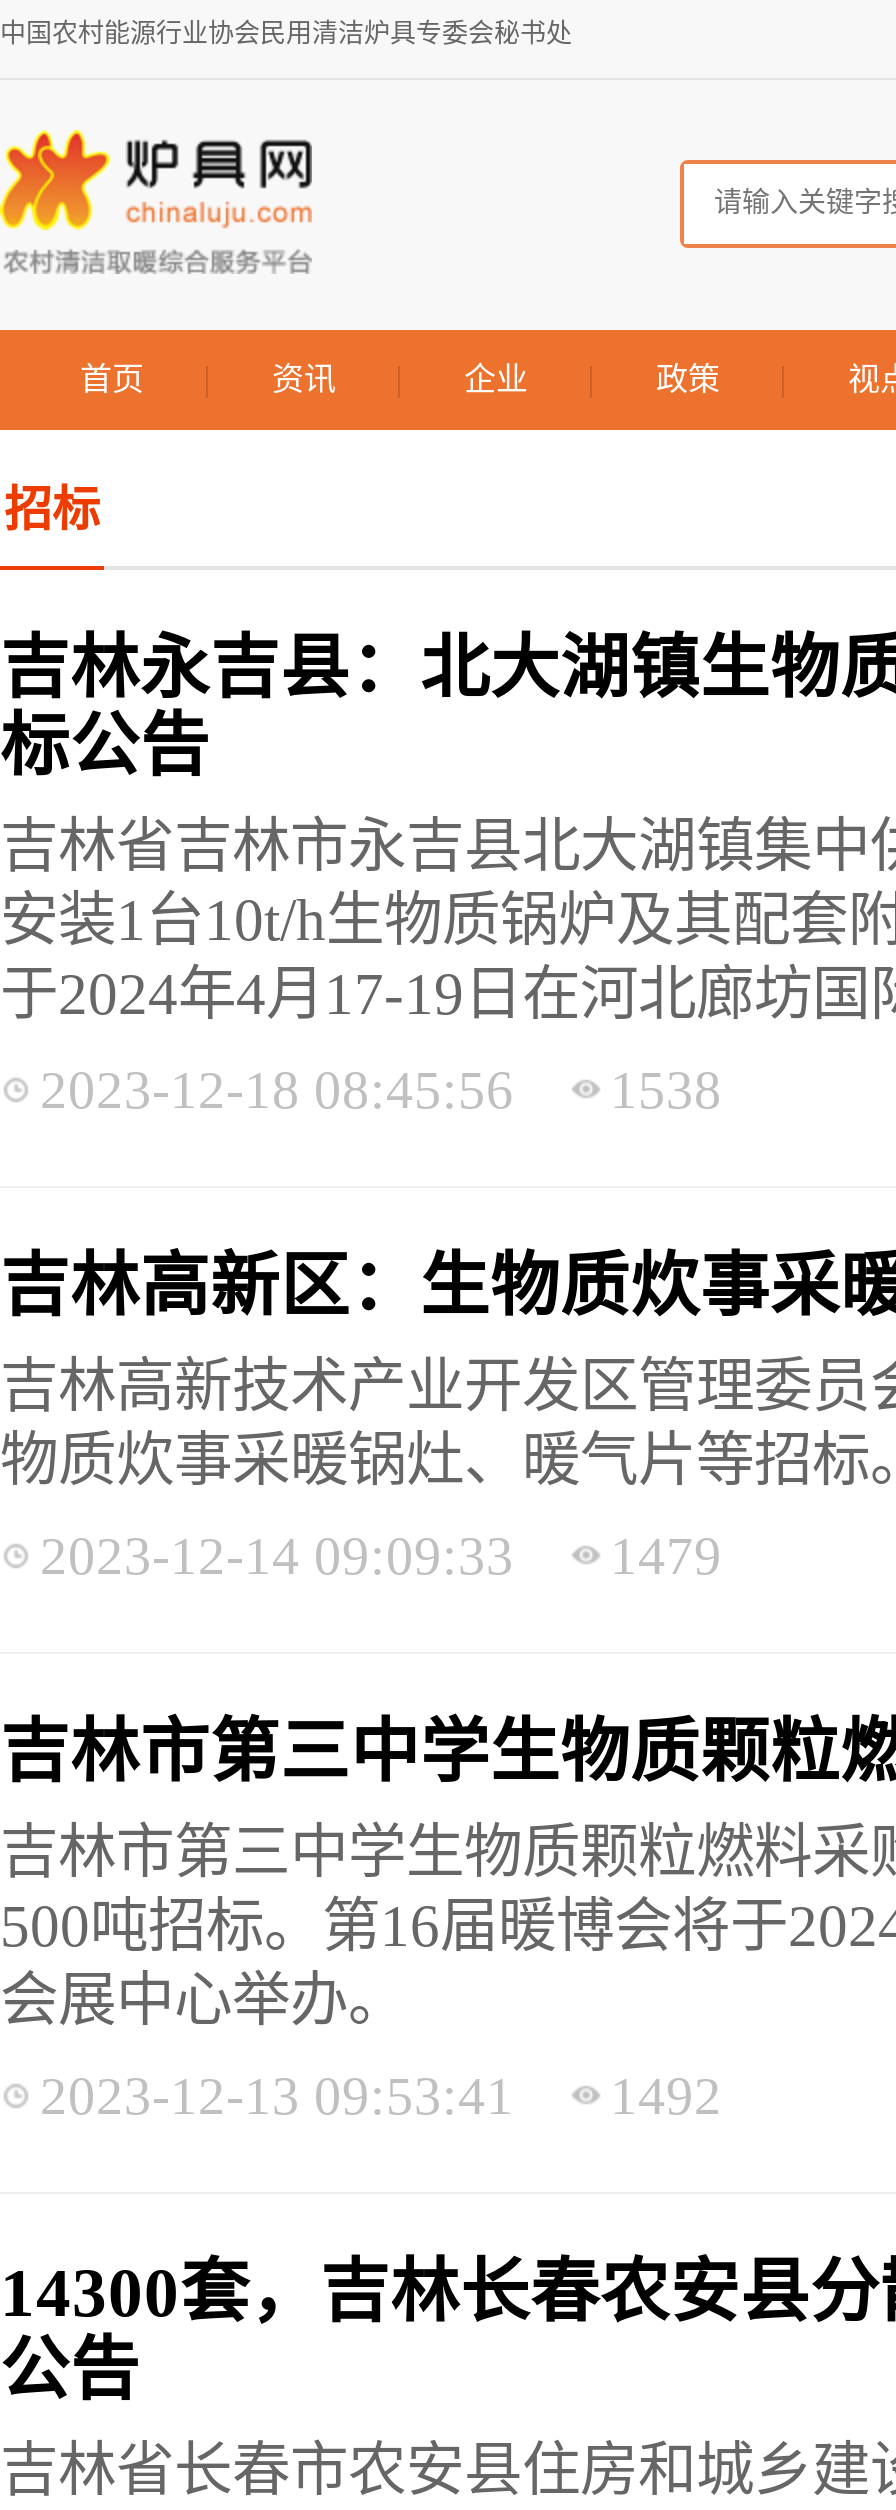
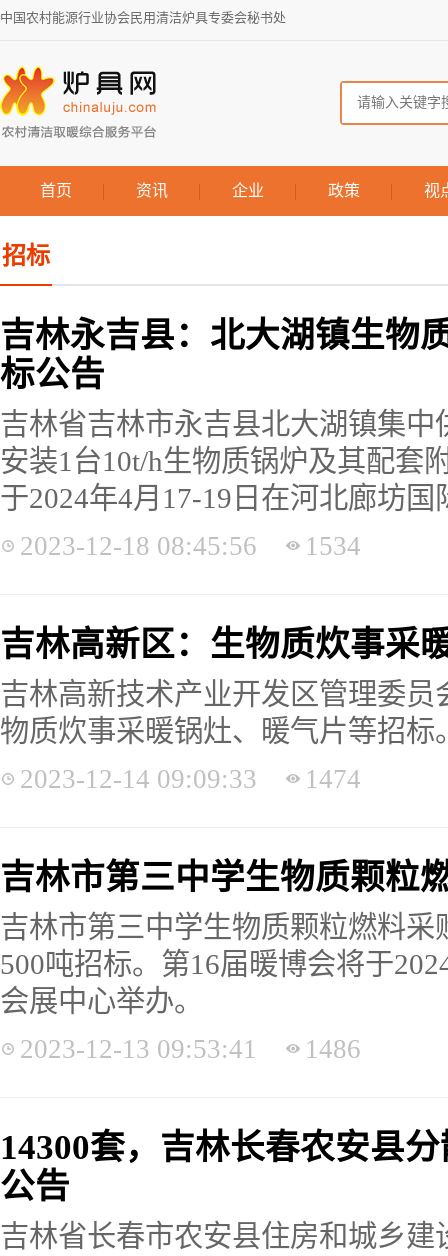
[40,1060,722,1120] 2023-12-18 08:45:56 1538 -> [20,531,361,561] 2023-12-18 08:45:56 1534
[40,1526,722,1586] 2023-12-14 09:09:33 1479 -> [20,764,361,794] 2023-12-14 09:09:33 1474
[40,2066,722,2126] 2023-12-13 09:53:41 1492 -> [20,1034,361,1064] 2023-12-13 09:53:41 1486

